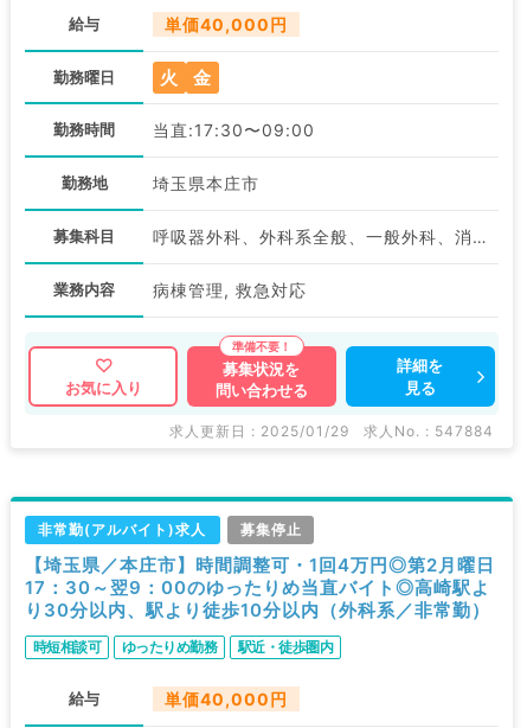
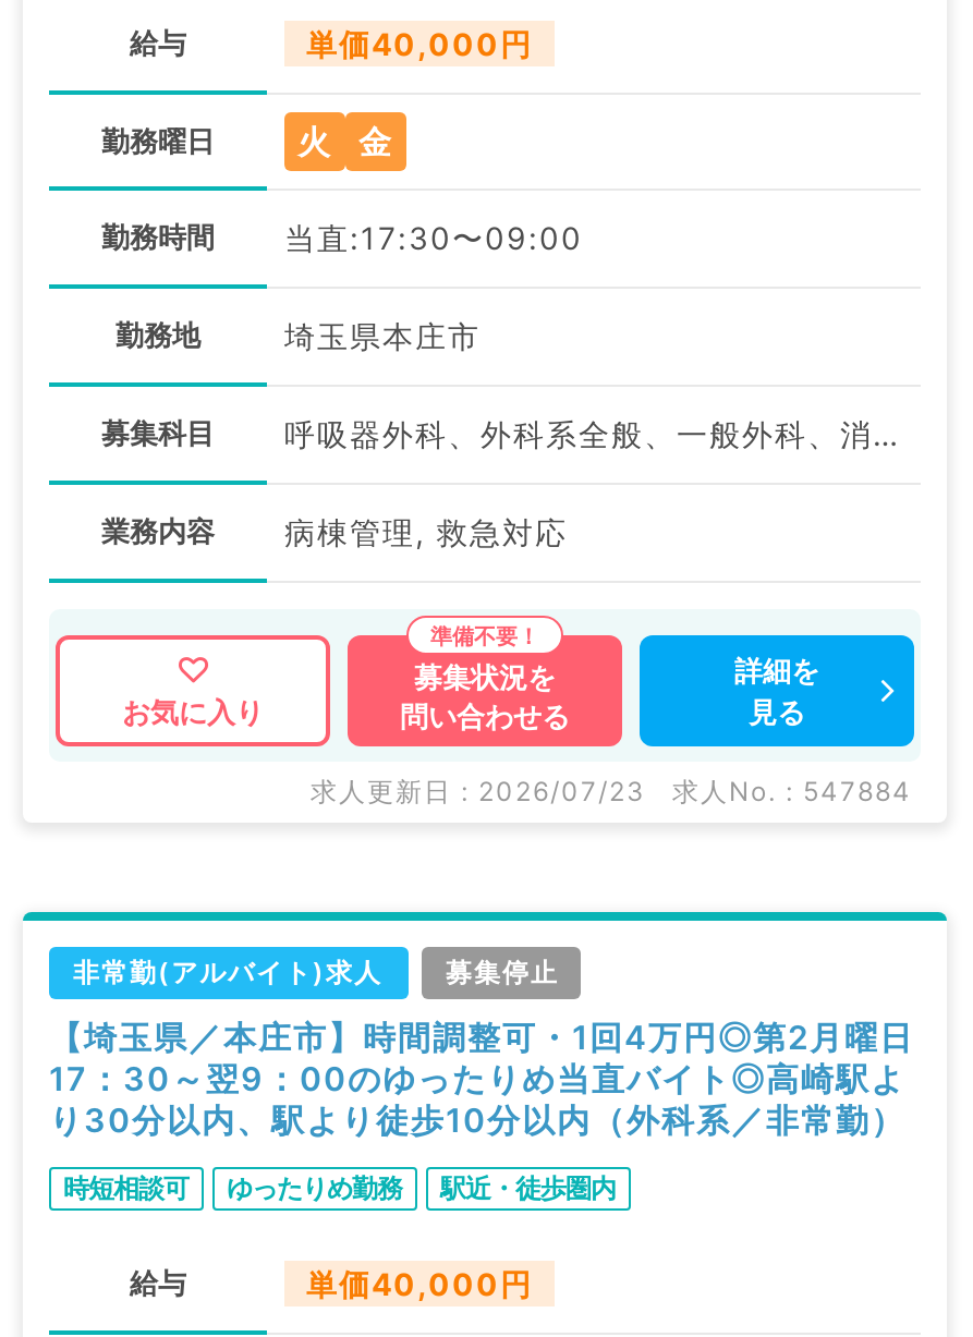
[169,422,494,440] 求人更新日 : 2025/01/29 求人No. : 547884 -> [311,775,912,807] 求人更新日 : 2026/07/23 求人No. : 547884

